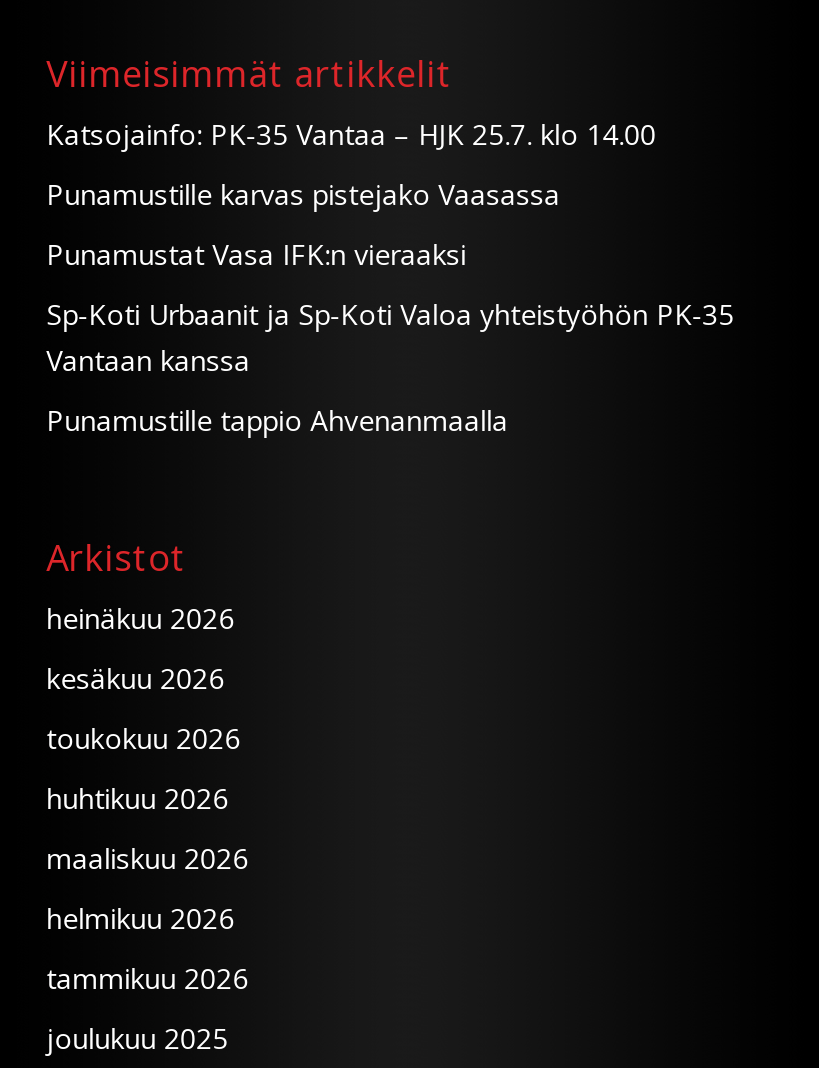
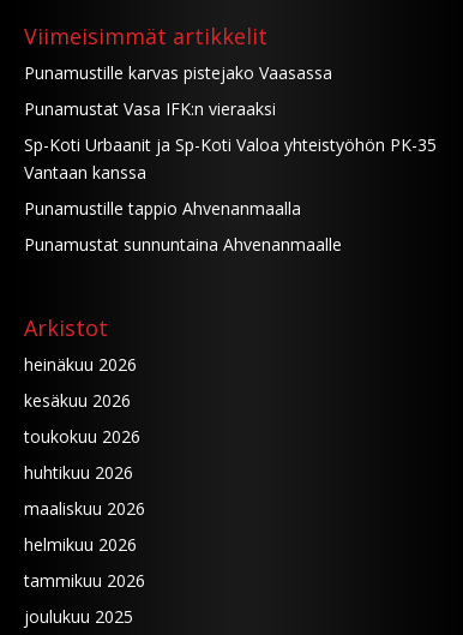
[46,114,656,152] Katsojainfo: PK-35 Vantaa – HJK 25.7. klo 14.00 -> none
moved [46,174,734,438] -> [24,61,436,220]: Punamustille karvas pistejako Vaasassa | Punamustat Vasa IFK:n vieraaksi | Sp-Koti Urbaanit ja Sp-Koti Valoa yhteistyöhön PK-35 | Vantaan kanssa | Punamustille tappio Ahvenanmaalla
none -> [24,233,341,256] Punamustat sunnuntaina Ahvenanmaalle

